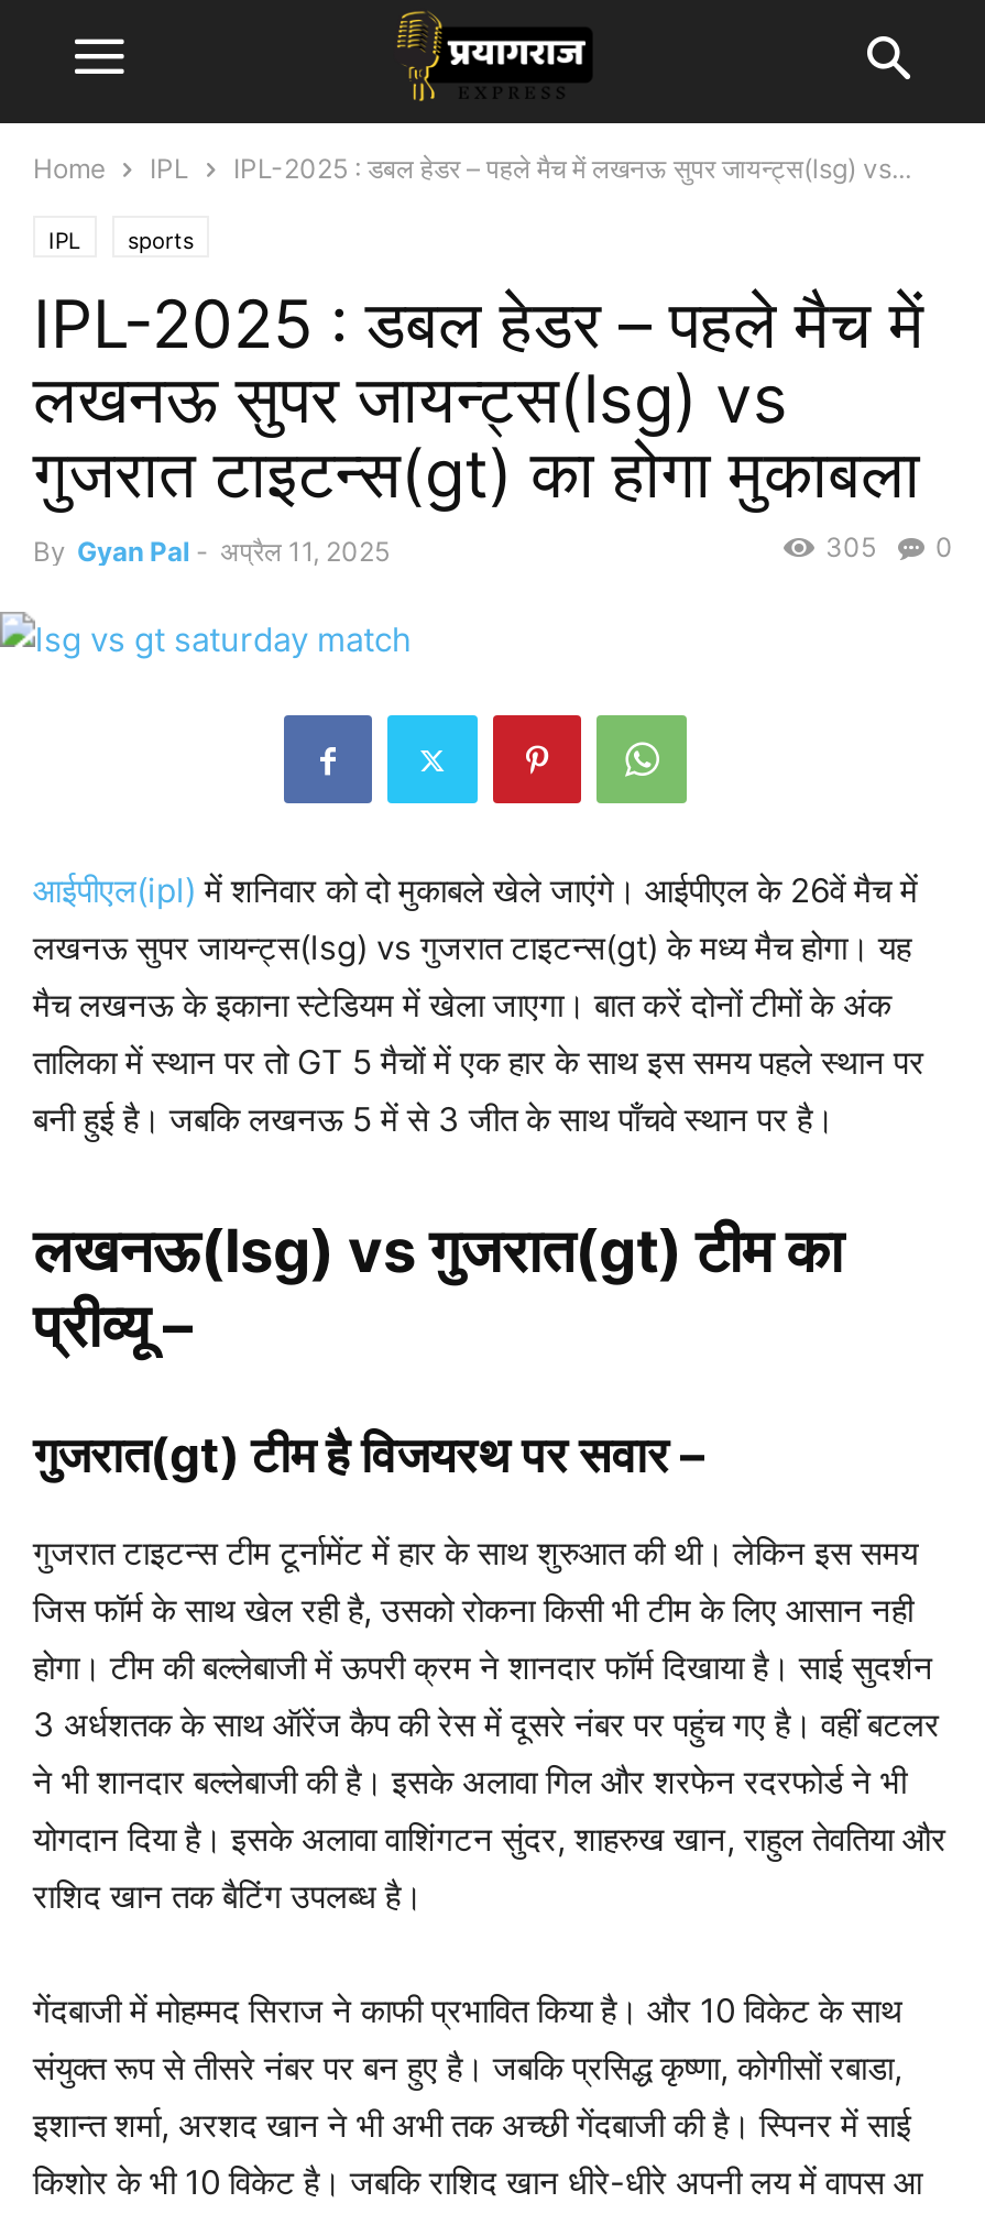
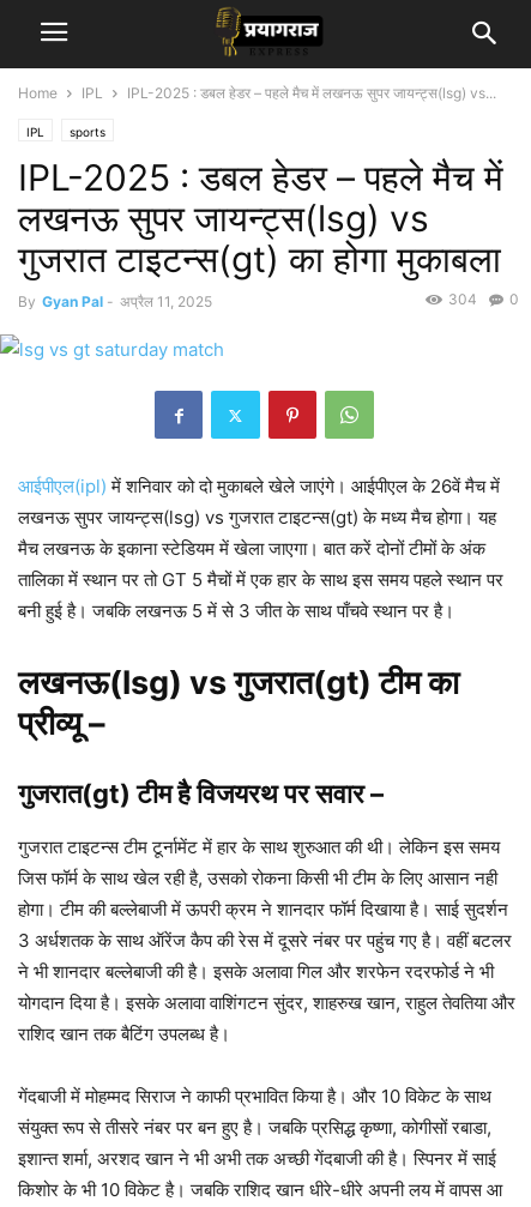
[825,530,953,563] 305 0 -> [448,290,519,308] 304 0

